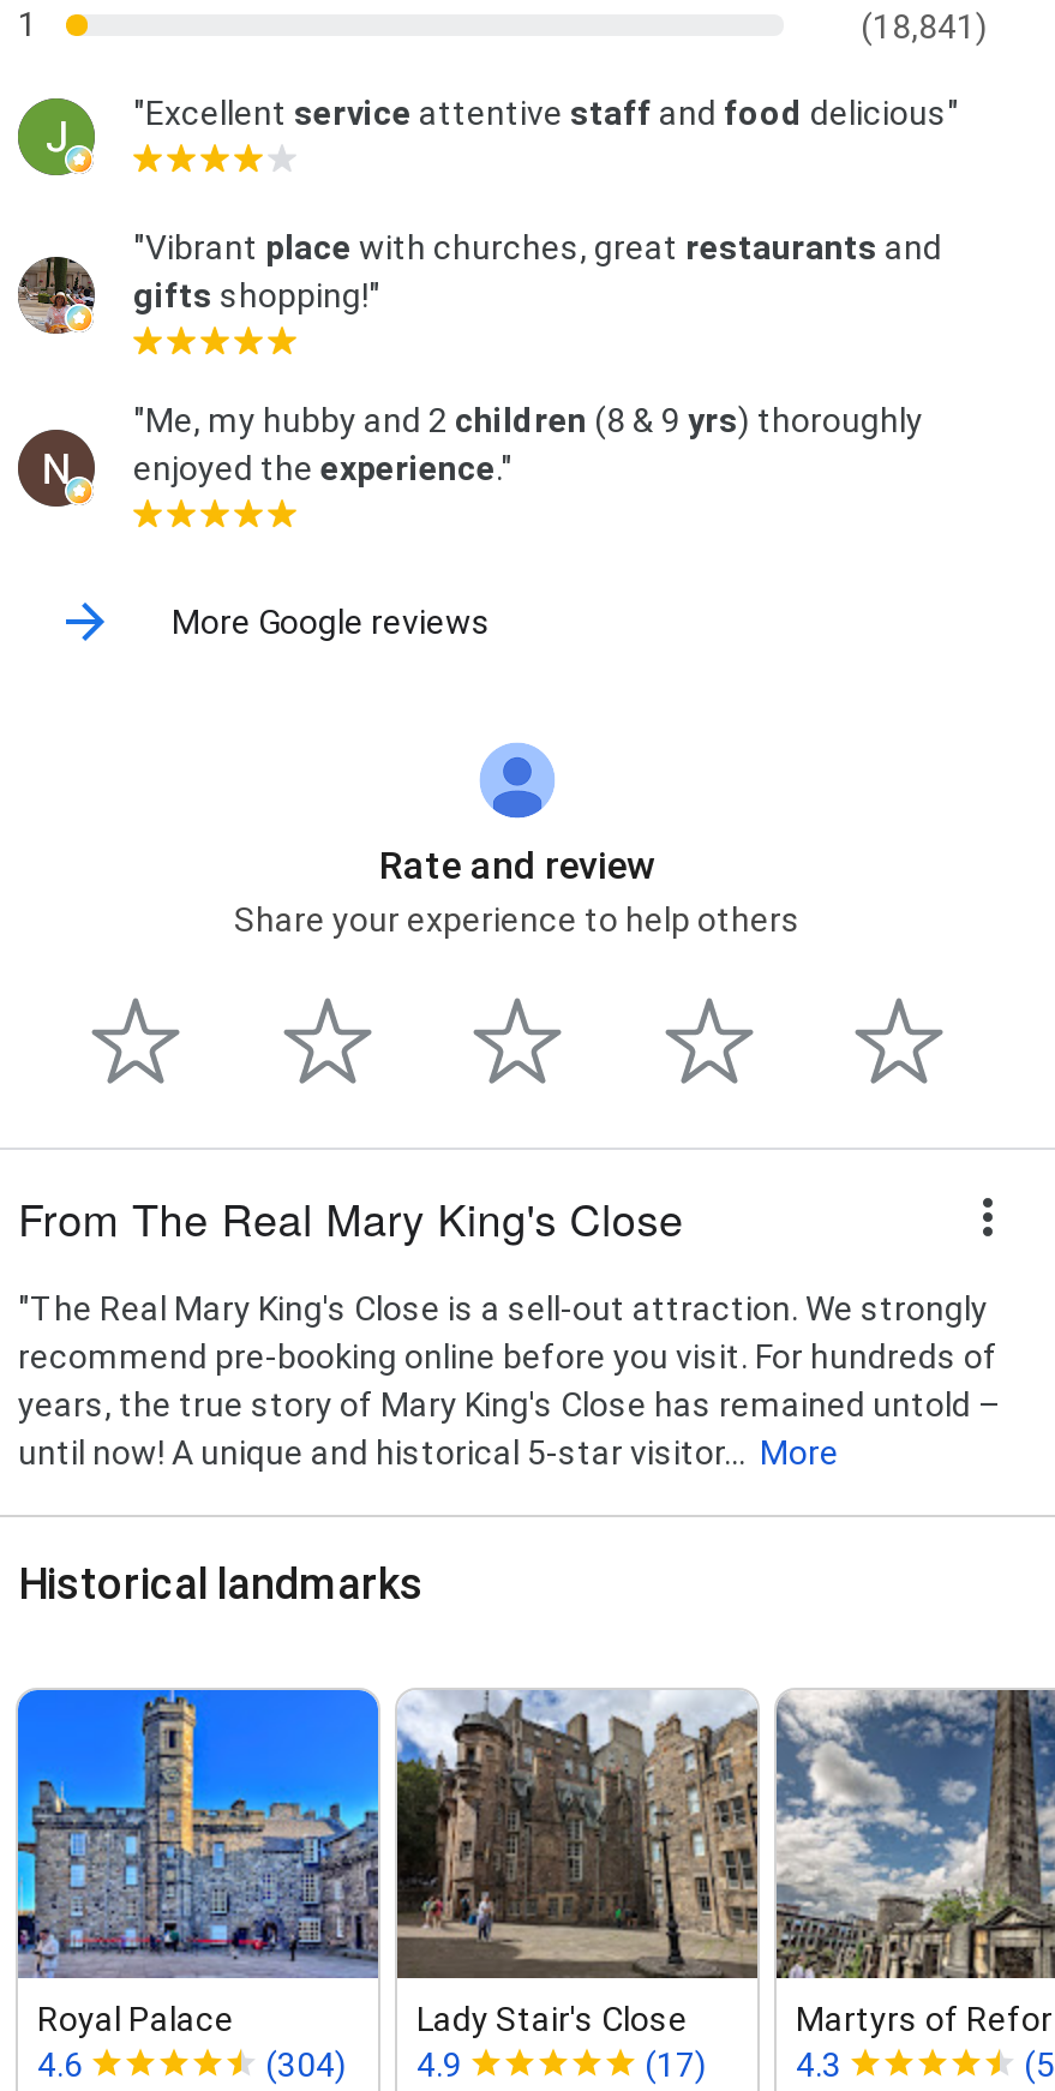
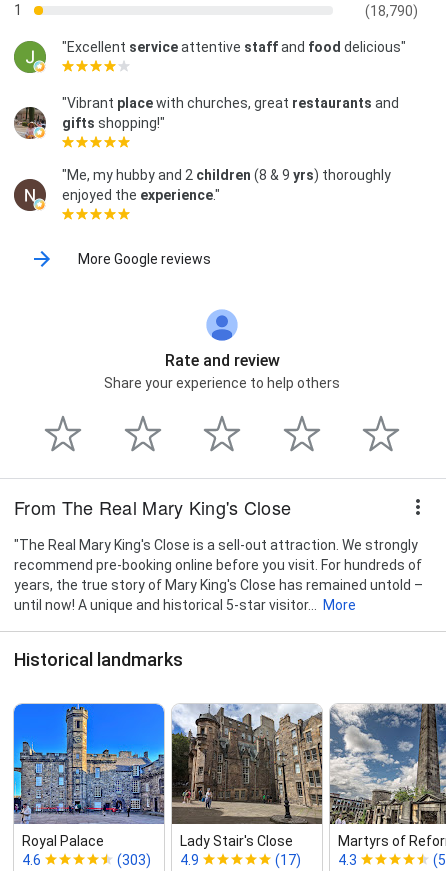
[861,6,988,45] (18,841) -> [365,3,418,19] (18,790)
[265,2045,462,2083] (304) 4.9 -> [117,852,199,868] (303) 4.9

